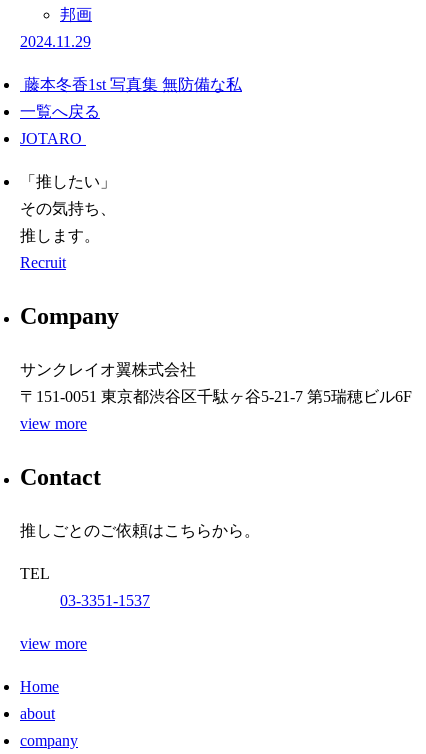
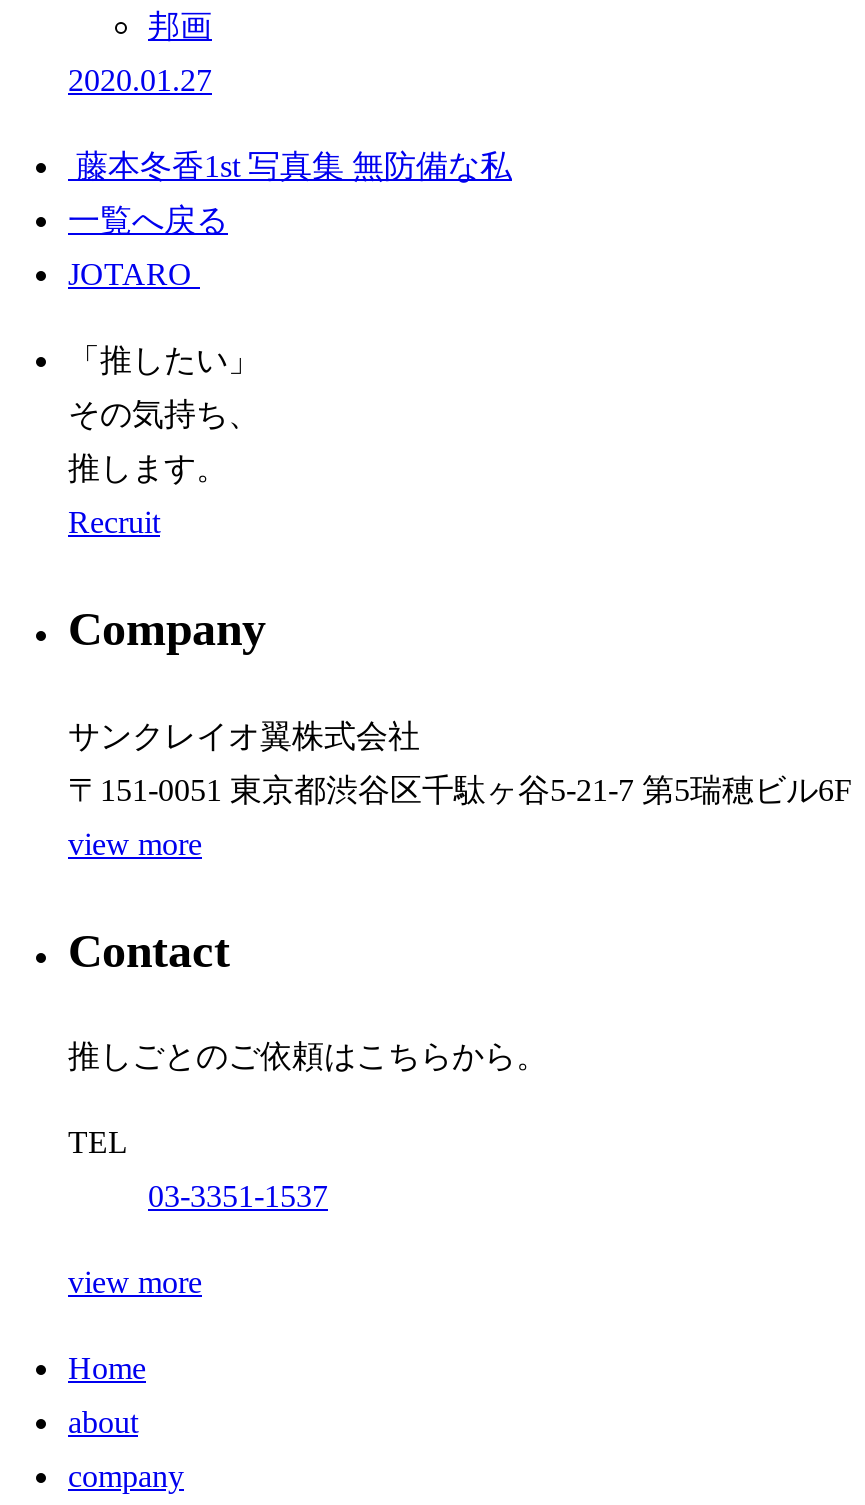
[20,33,91,50] 2024.11.29 -> [68,63,212,97] 2020.01.27

